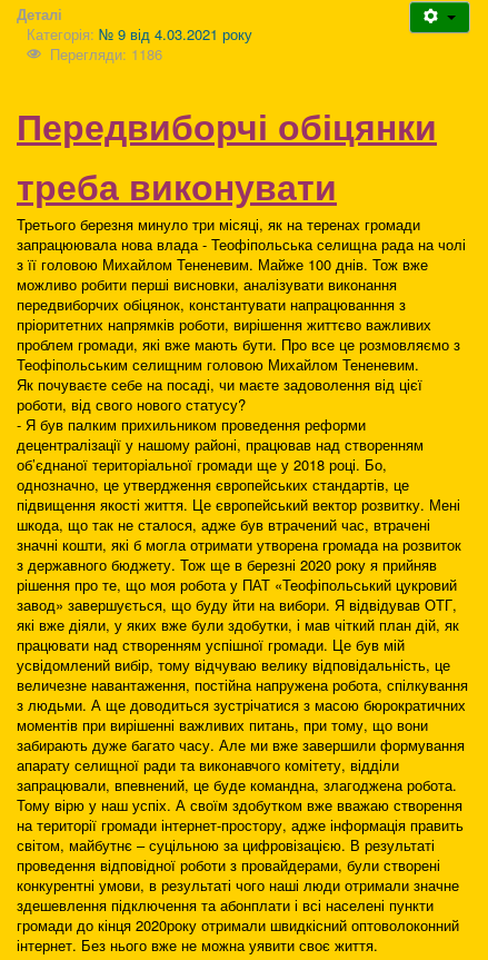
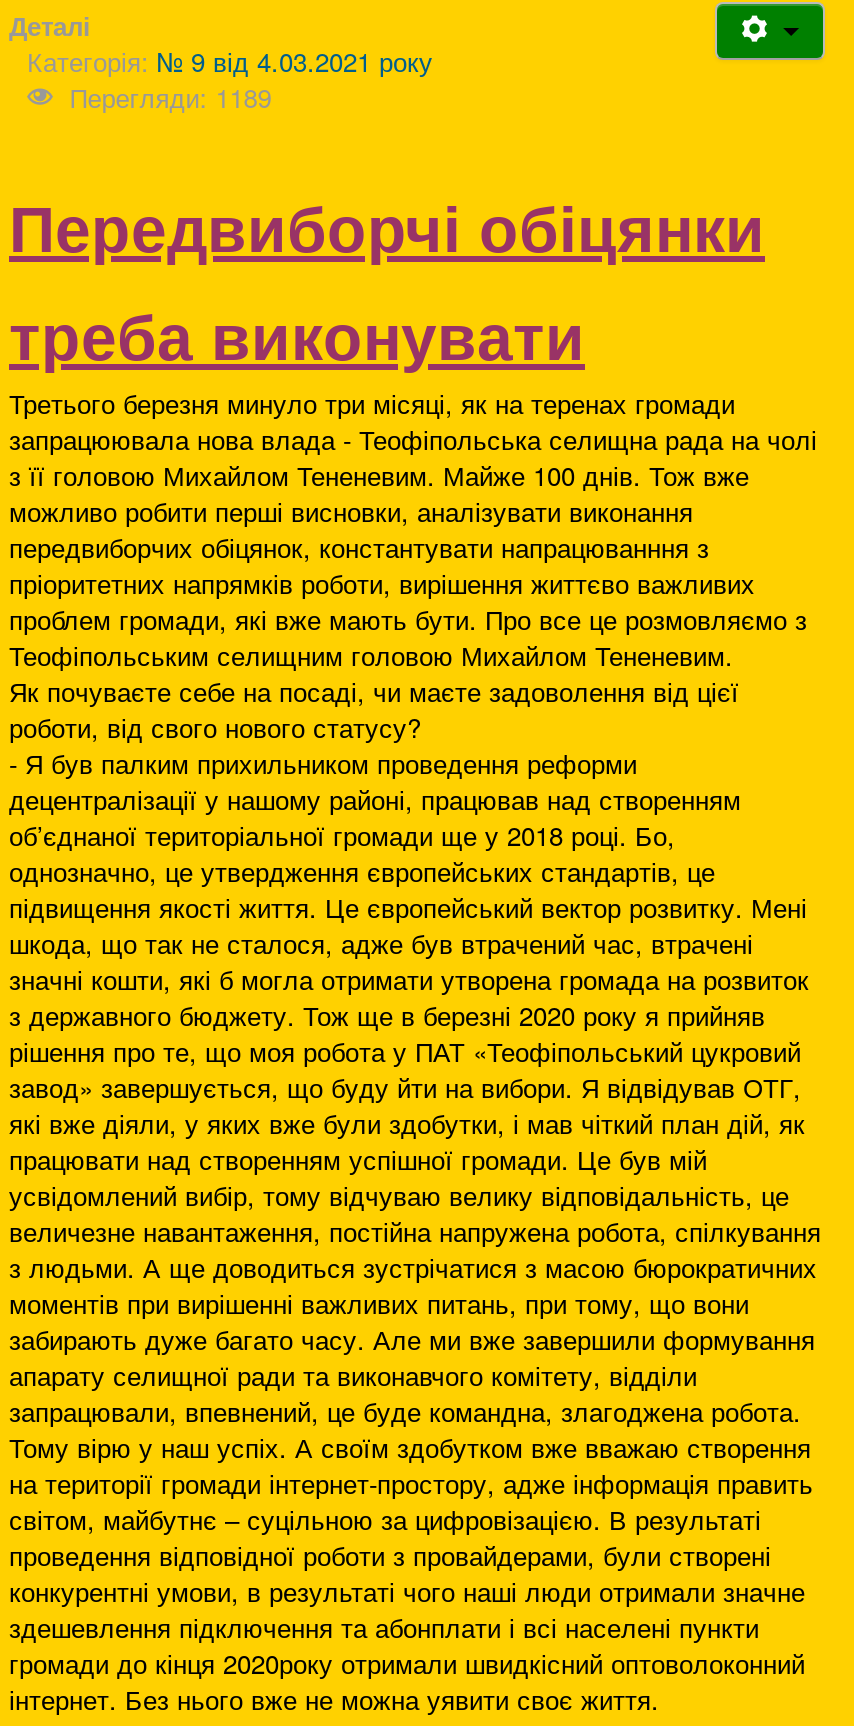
[50,43,163,65] Перегляди: 1186 -> [69,78,271,116] Перегляди: 1189

